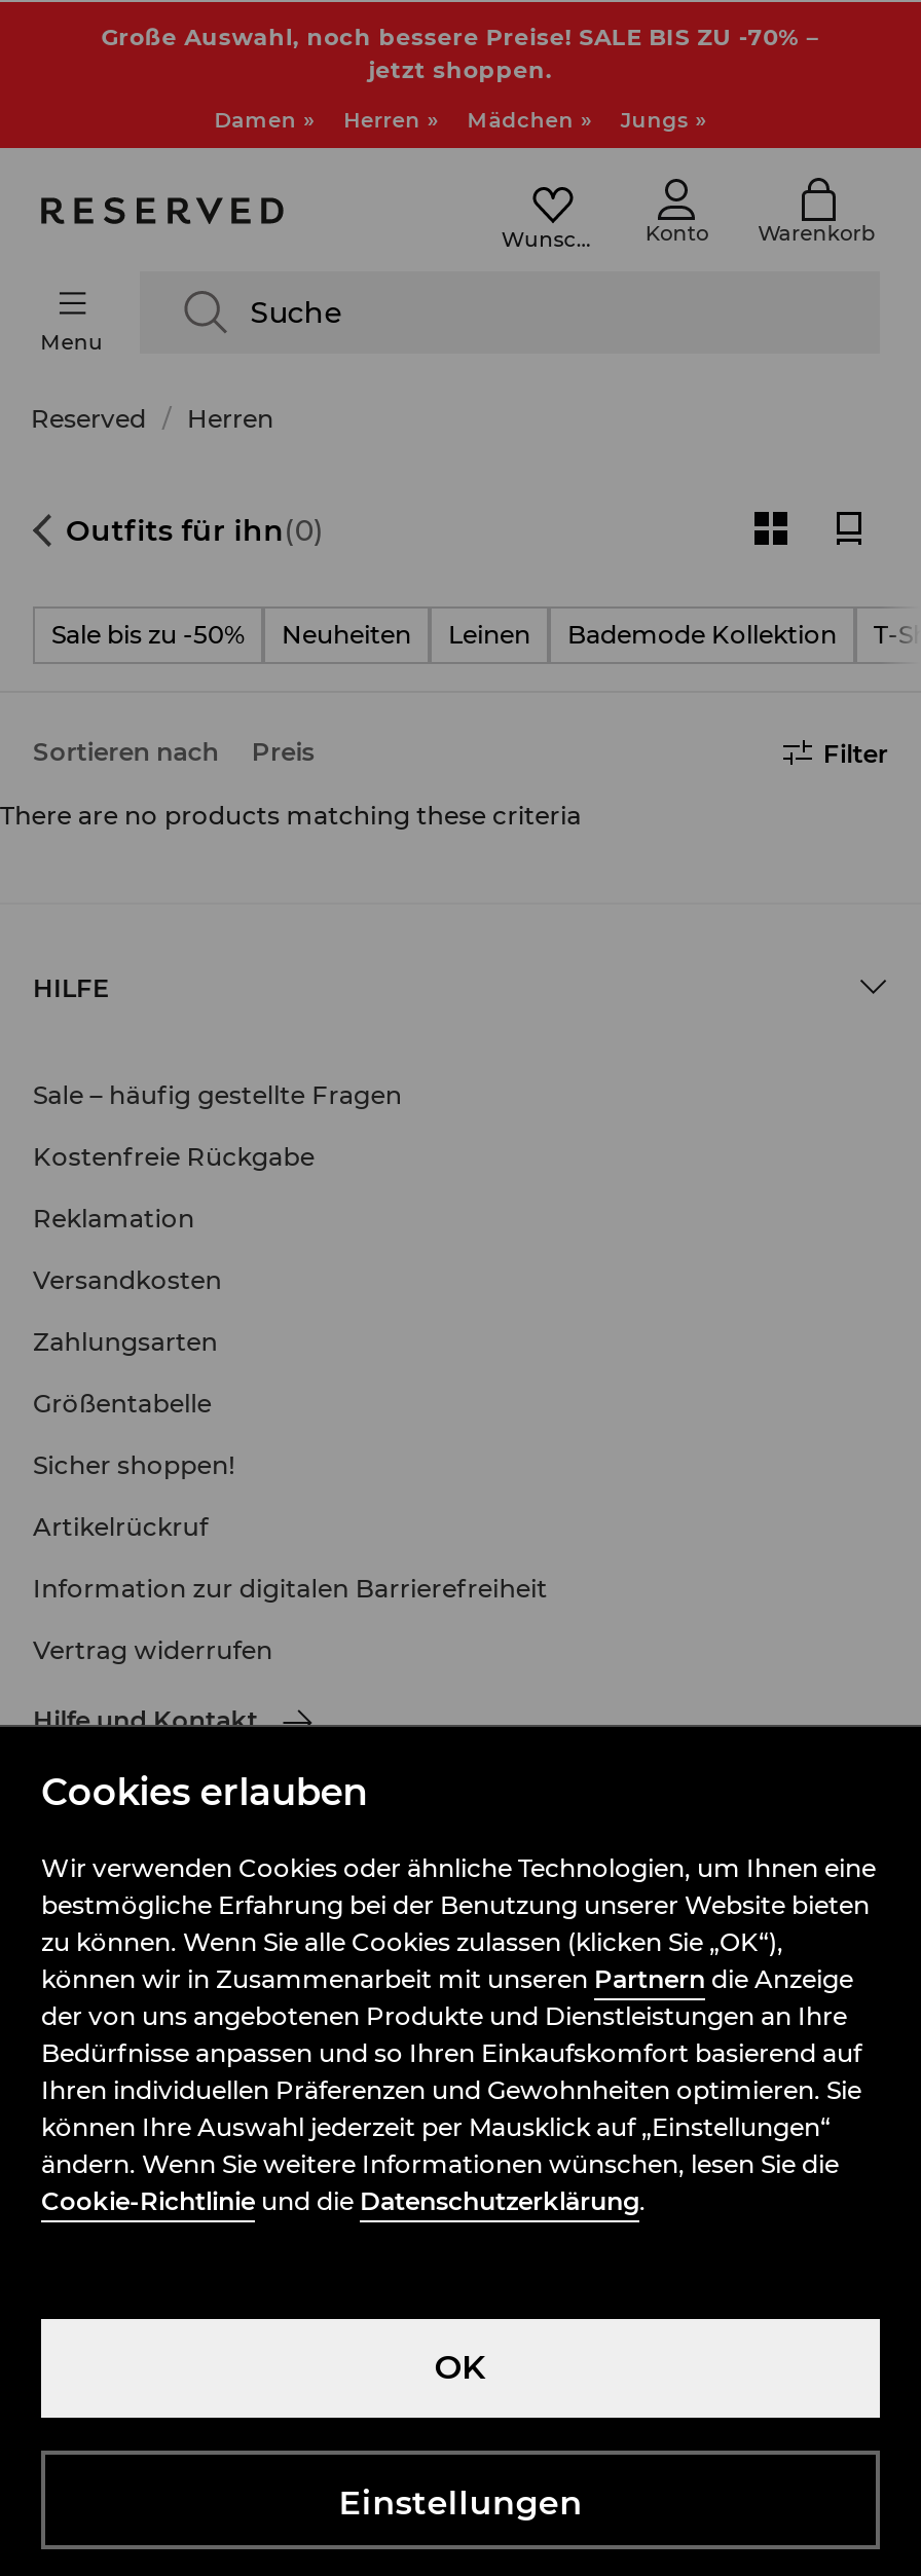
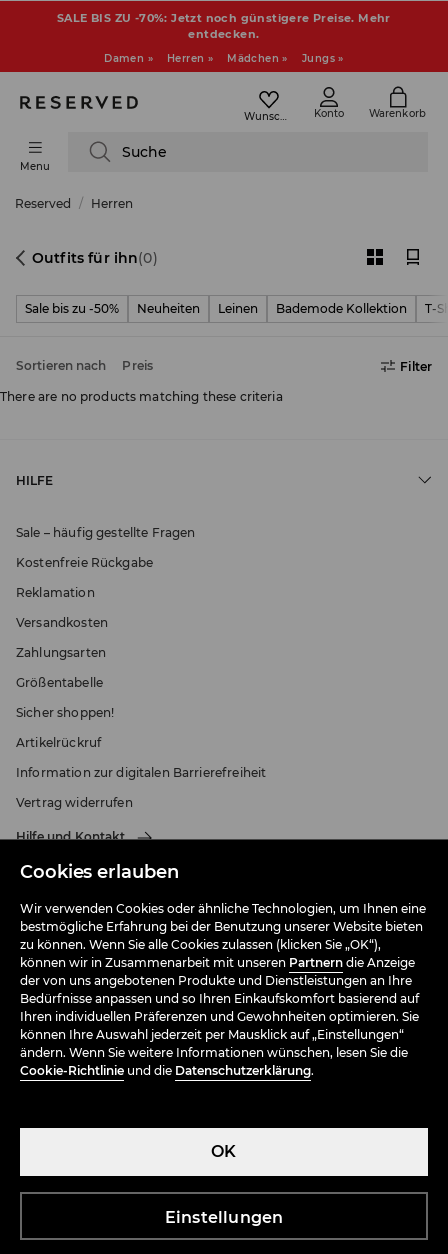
[101,23,820,84] Große Auswahl, noch bessere Preise! SALE BIS ZU -70% – | jetzt shoppen. -> [57,11,391,41] SALE BIS ZU -70%: Jetzt noch günstigere Preise. Mehr | entdecken.

